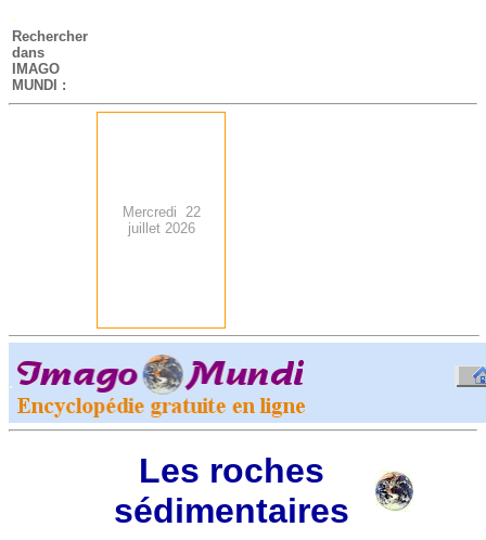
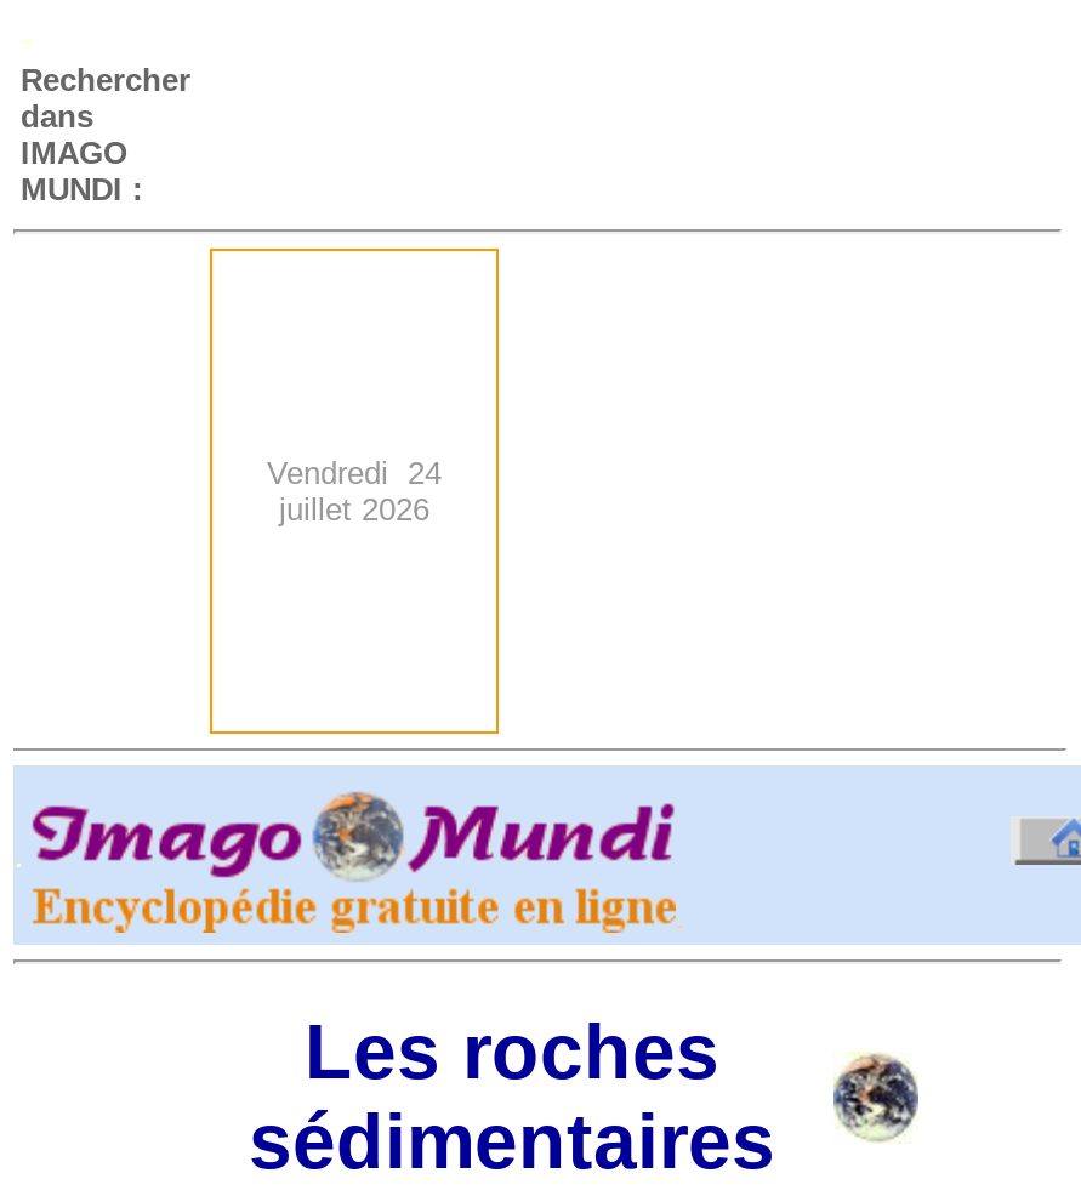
[122,204,200,220] Mercredi 22 -> [267,455,442,491] Vendredi 24

